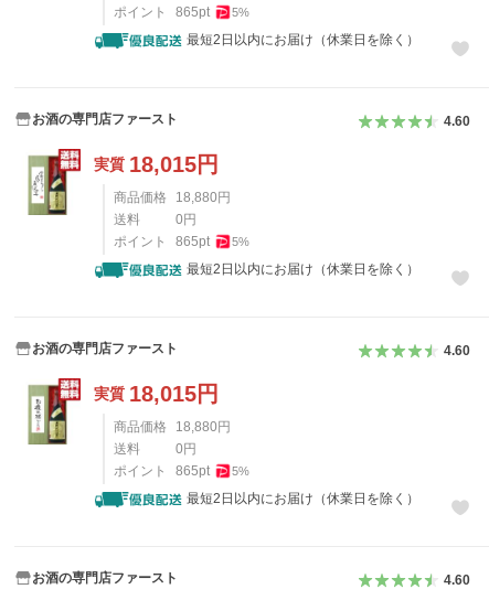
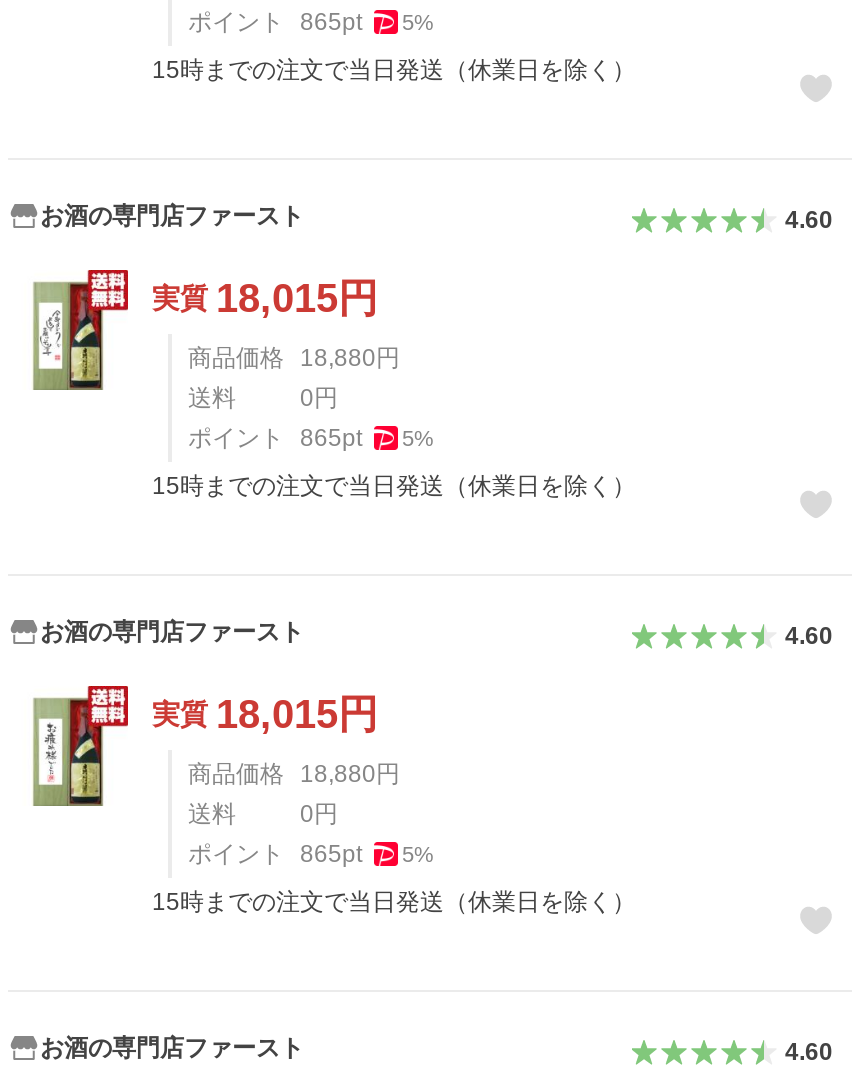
[187,32,420,47] 最短2日以内にお届け（休業日を除く） -> [152,56,636,84] 15時までの注文で当日発送（休業日を除く）
[187,261,420,277] 最短2日以内にお届け（休業日を除く） -> [152,472,636,500] 15時までの注文で当日発送（休業日を除く）
[187,491,420,506] 最短2日以内にお届け（休業日を除く） -> [152,888,636,916] 15時までの注文で当日発送（休業日を除く）

